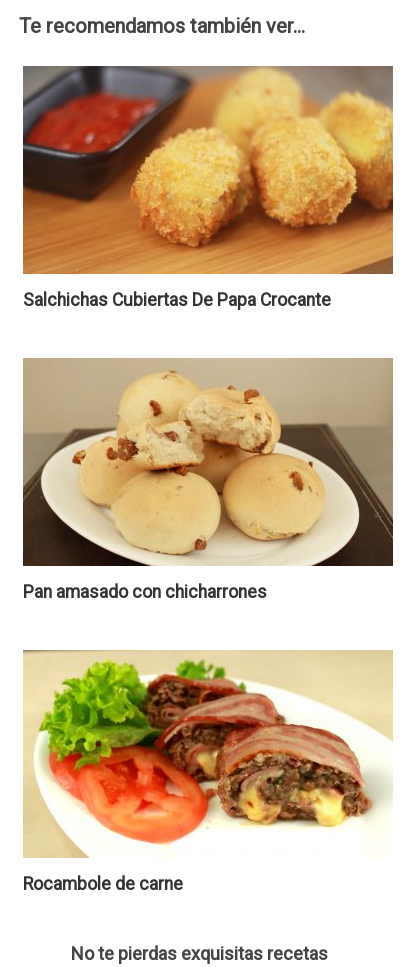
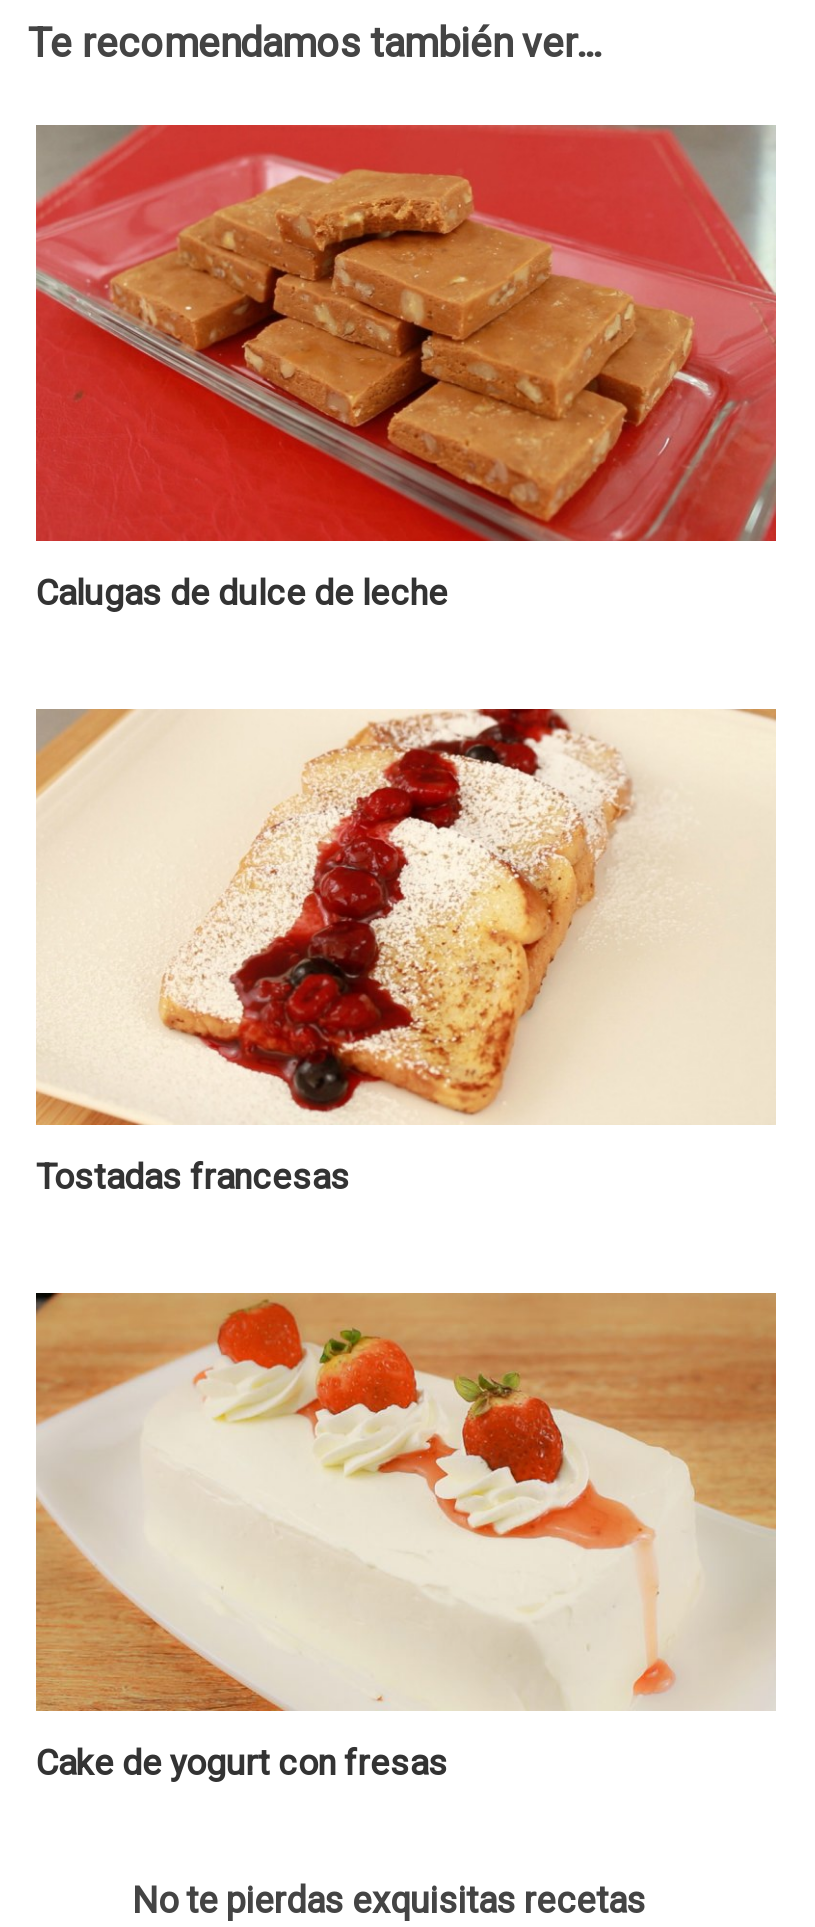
[22,65,394,310] [image] | Salchichas Cubiertas De Papa Crocante -> [34,124,778,613] [image] | Calugas de dulce de leche
[22,358,394,602] [image] | Pan amasado con chicharrones -> [34,708,776,1197] [image] | Tostadas francesas
[23,650,393,894] [image] | Rocambole de carne -> [34,1294,778,1782] [image] | Cake de yogurt con fresas

